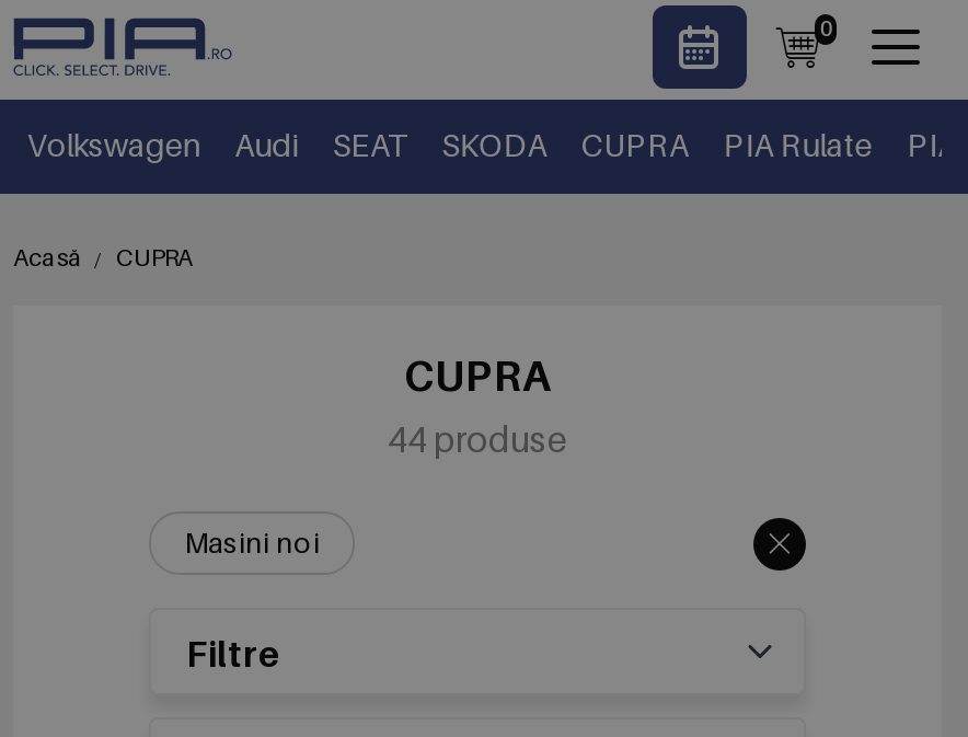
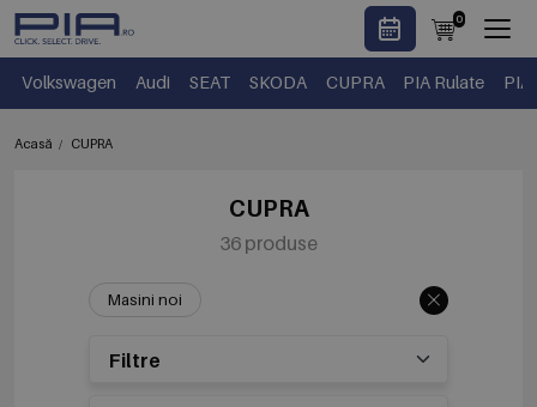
[388,417,567,461] 44 produse -> [219,231,318,255] 36 produse

